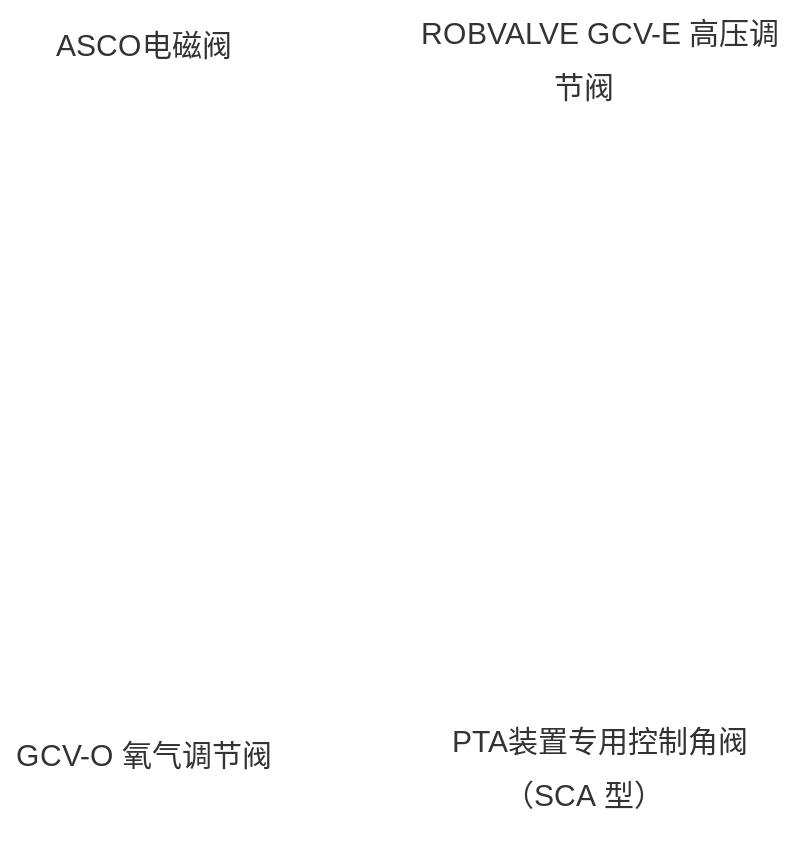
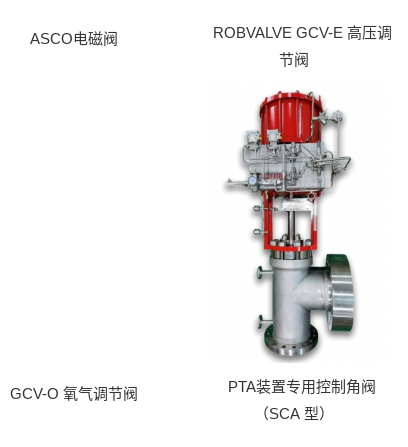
none -> [224,89,357,363] [image]

